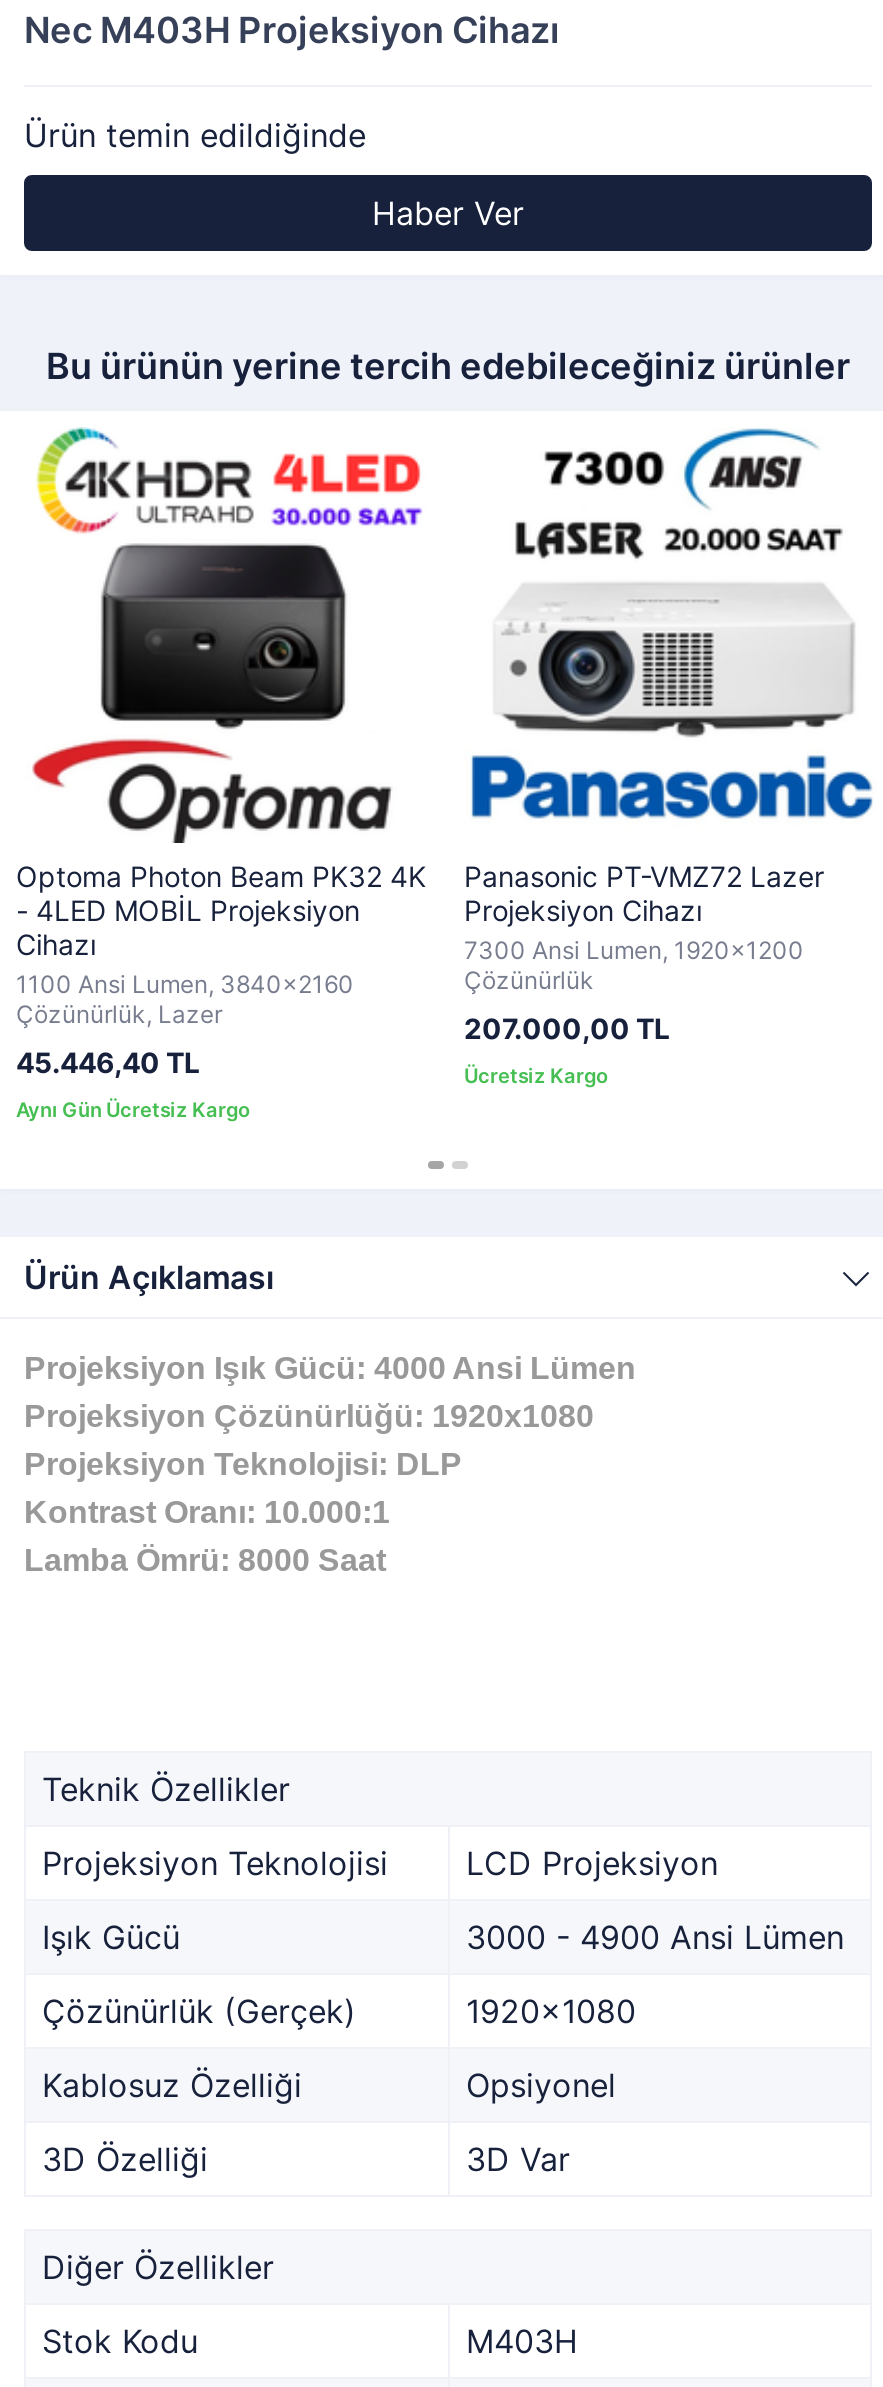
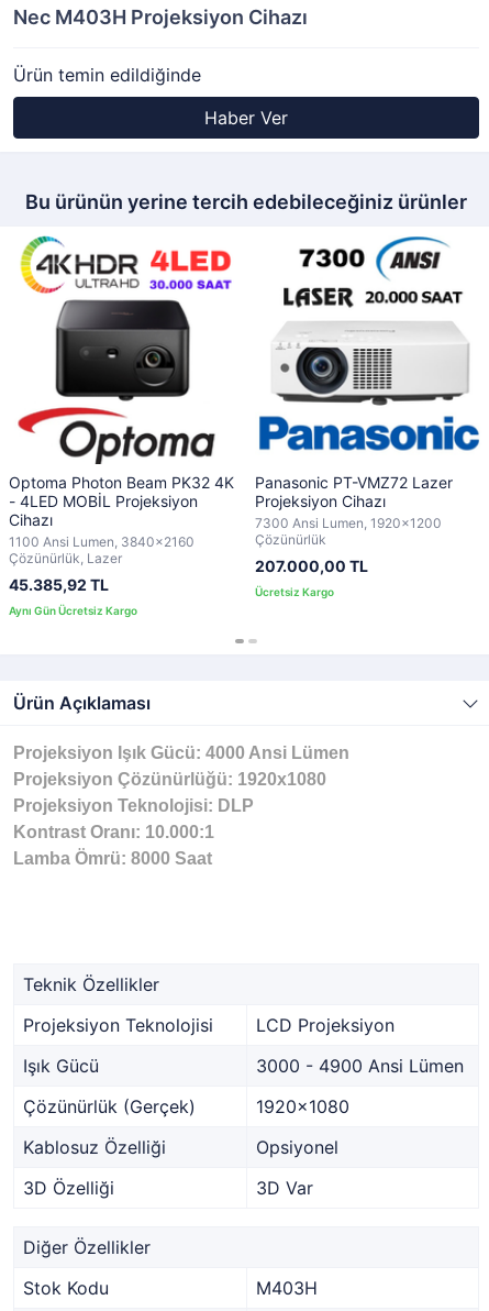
[16,1045,200,1079] 45.446,40 TL -> [9,575,109,594] 45.385,92 TL

